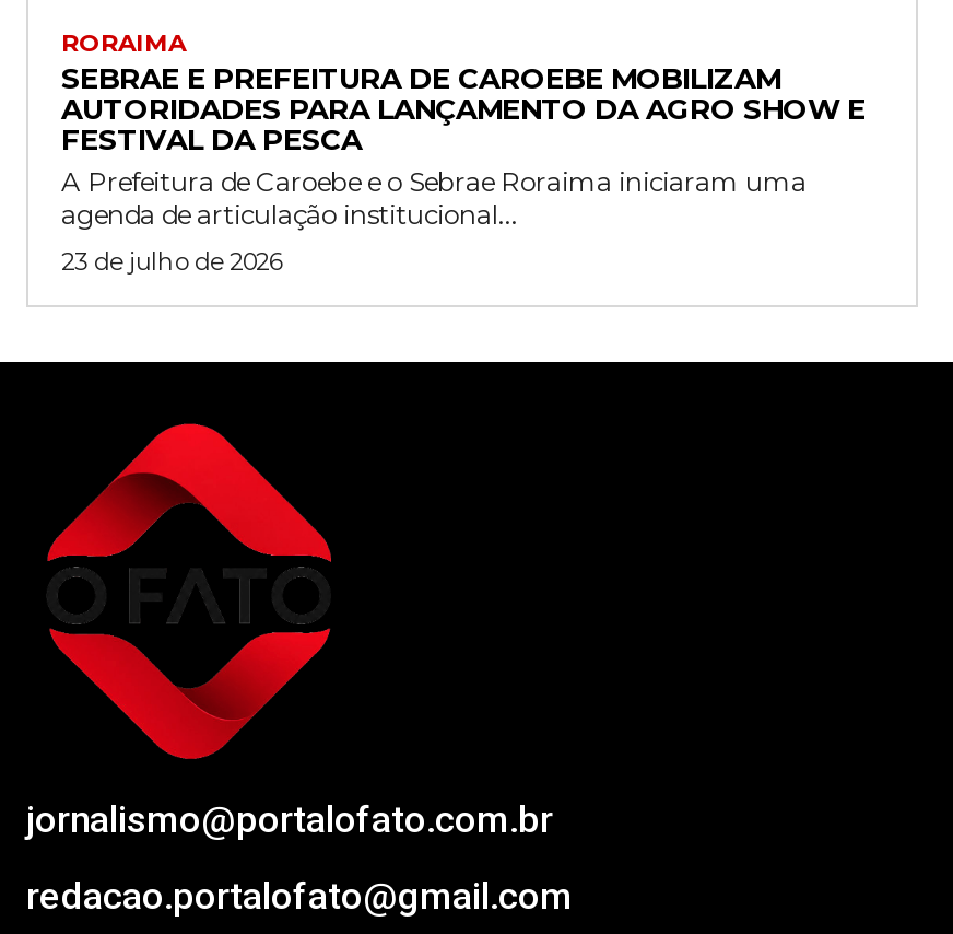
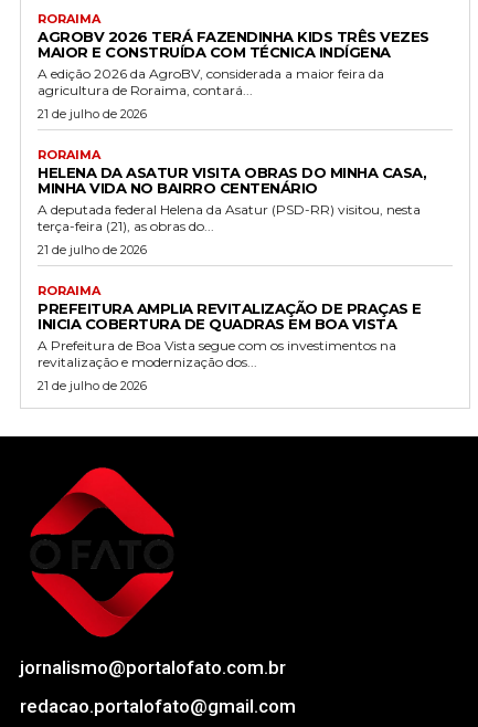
[61,60,866,277] SEBRAE E PREFEITURA DE CAROEBE MOBILIZAM | AUTORIDADES PARA LANÇAMENTO DA AGRO SHOW E | FESTIVAL DA PESCA | A Prefeitura de Caroebe e o Sebrae Roraima iniciaram uma | agenda de articulação institucional... | 23 de julho de 2026 -> [38,28,429,393] AGROBV 2026 TERÁ FAZENDINHA KIDS TRÊS VEZES | MAIOR E CONSTRUÍDA COM TÉCNICA INDÍGENA | A edição 2026 da AgroBV, considerada a maior feira da | agricultura de Roraima, contará... | 21 de julho de 2026 | RORAIMA | HELENA DA ASATUR VISITA OBRAS DO MINHA CASA, | MINHA VIDA NO BAIRRO CENTENÁRIO | A deputada federal Helena da Asatur (PSD-RR) visitou, nesta | terça-feira (21), as obras do... | 21 de julho de 2026 | RORAIMA | PREFEITURA AMPLIA REVITALIZAÇÃO DE PRAÇAS E | INICIA COBERTURA DE QUADRAS EM BOA VISTA | A Prefeitura de Boa Vista segue com os investimentos na | revitalização e modernização dos... | 21 de julho de 2026

